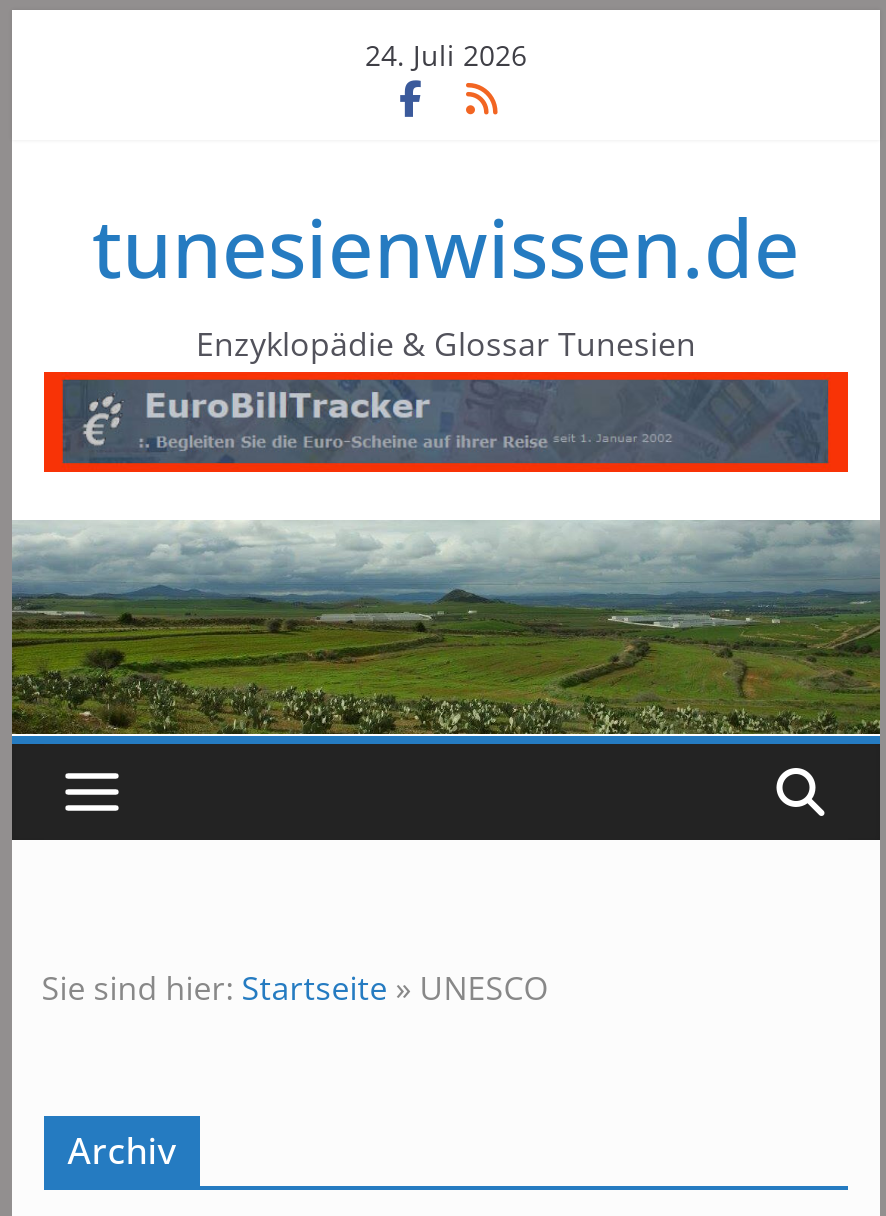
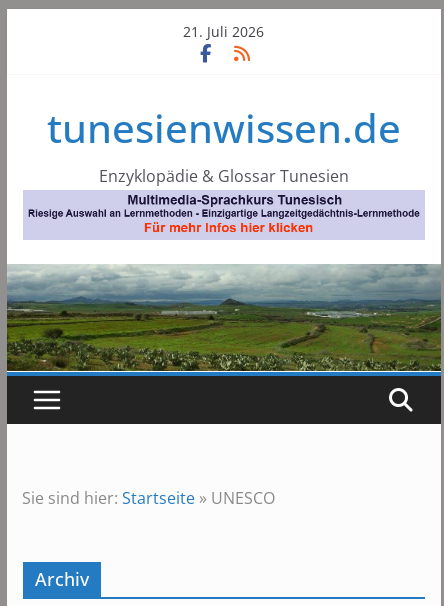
[365,36,527,74] 24. Juli 2026 -> [183,22,264,41] 21. Juli 2026
[42,370,850,474] [image] -> [23,190,425,240] [image]

